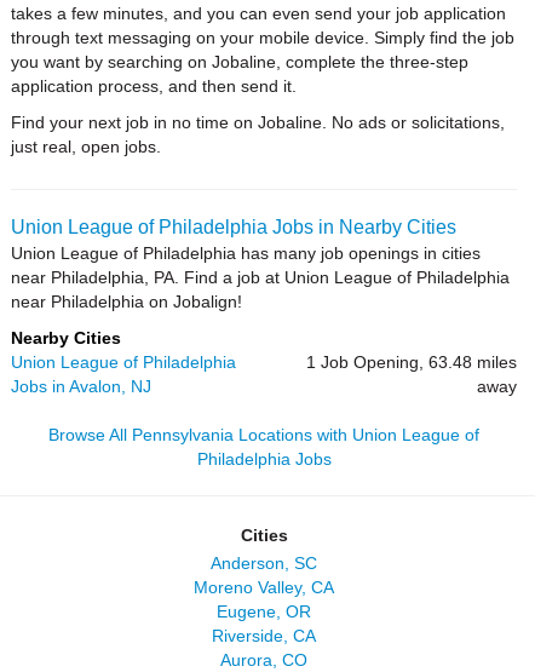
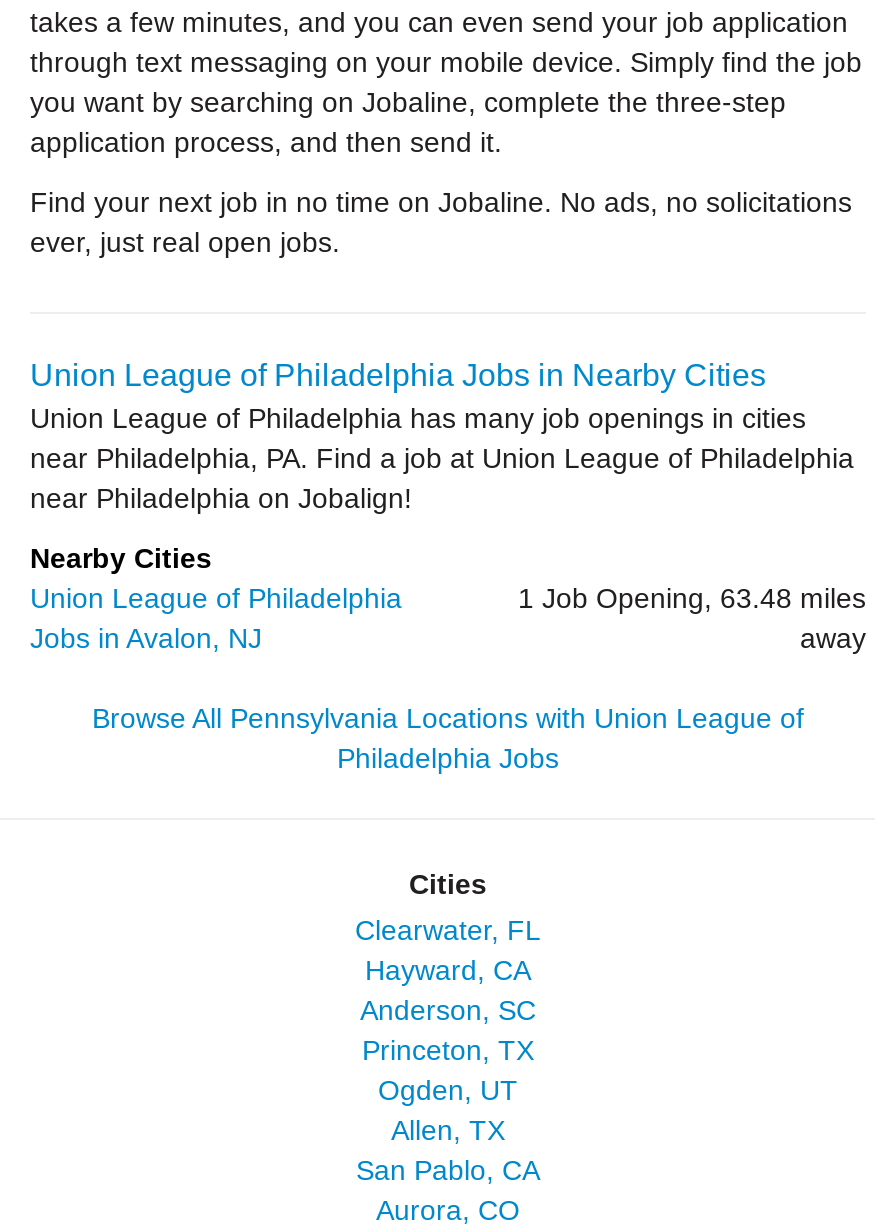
[11,113,505,156] Find your next job in no time on Jobaline. No ads or solicitations, | just real, open jobs. -> [30,186,852,258] Find your next job in no time on Jobaline. No ads, no solicitations | ever, just real open jobs.
none -> [355,914,541,986] Clearwater, FL | Hayward, CA
[194,578,334,645] Moreno Valley, CA | Eugene, OR | Riverside, CA -> [356,1034,540,1186] Princeton, TX | Ogden, UT | Allen, TX | San Pablo, CA

